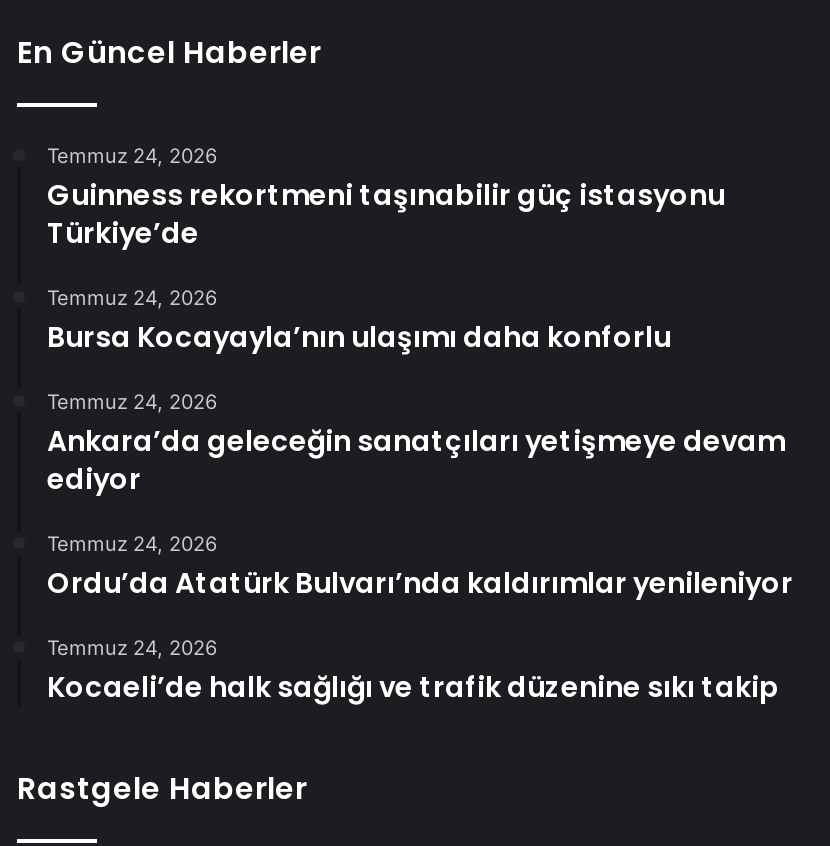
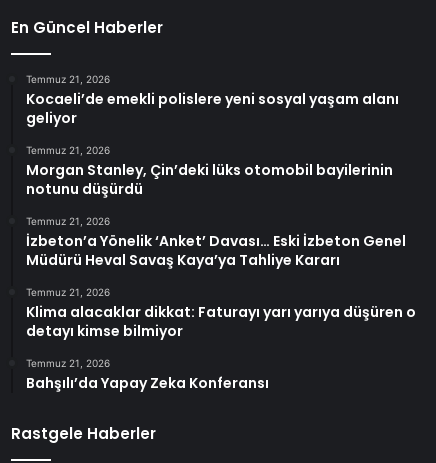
[47,143,725,253] Temmuz 24, 2026 | Guinness rekortmeni taşınabilir güç istasyonu | Türkiye’de -> [26,73,399,128] Temmuz 21, 2026 | Kocaeli’de emekli polislere yeni sosyal yaşam alanı | geliyor
[47,285,671,357] Temmuz 24, 2026 | Bursa Kocayayla’nın ulaşımı daha konforlu -> [26,144,393,199] Temmuz 21, 2026 | Morgan Stanley, Çin’deki lüks otomobil bayilerinin | notunu düşürdü
[47,389,785,499] Temmuz 24, 2026 | Ankara’da geleceğin sanatçıları yetişmeye devam | ediyor -> [26,215,406,270] Temmuz 21, 2026 | İzbeton’a Yönelik ‘Anket’ Davası… Eski İzbeton Genel | Müdürü Heval Savaş Kaya’ya Tahliye Kararı
[47,531,793,603] Temmuz 24, 2026 | Ordu’da Atatürk Bulvarı’nda kaldırımlar yenileniyor -> [26,286,416,341] Temmuz 21, 2026 | Klima alacaklar dikkat: Faturayı yarı yarıya düşüren o | detayı kimse bilmiyor
[47,635,779,707] Temmuz 24, 2026 | Kocaeli’de halk sağlığı ve trafik düzenine sıkı takip -> [26,357,269,393] Temmuz 21, 2026 | Bahşılı’da Yapay Zeka Konferansı

